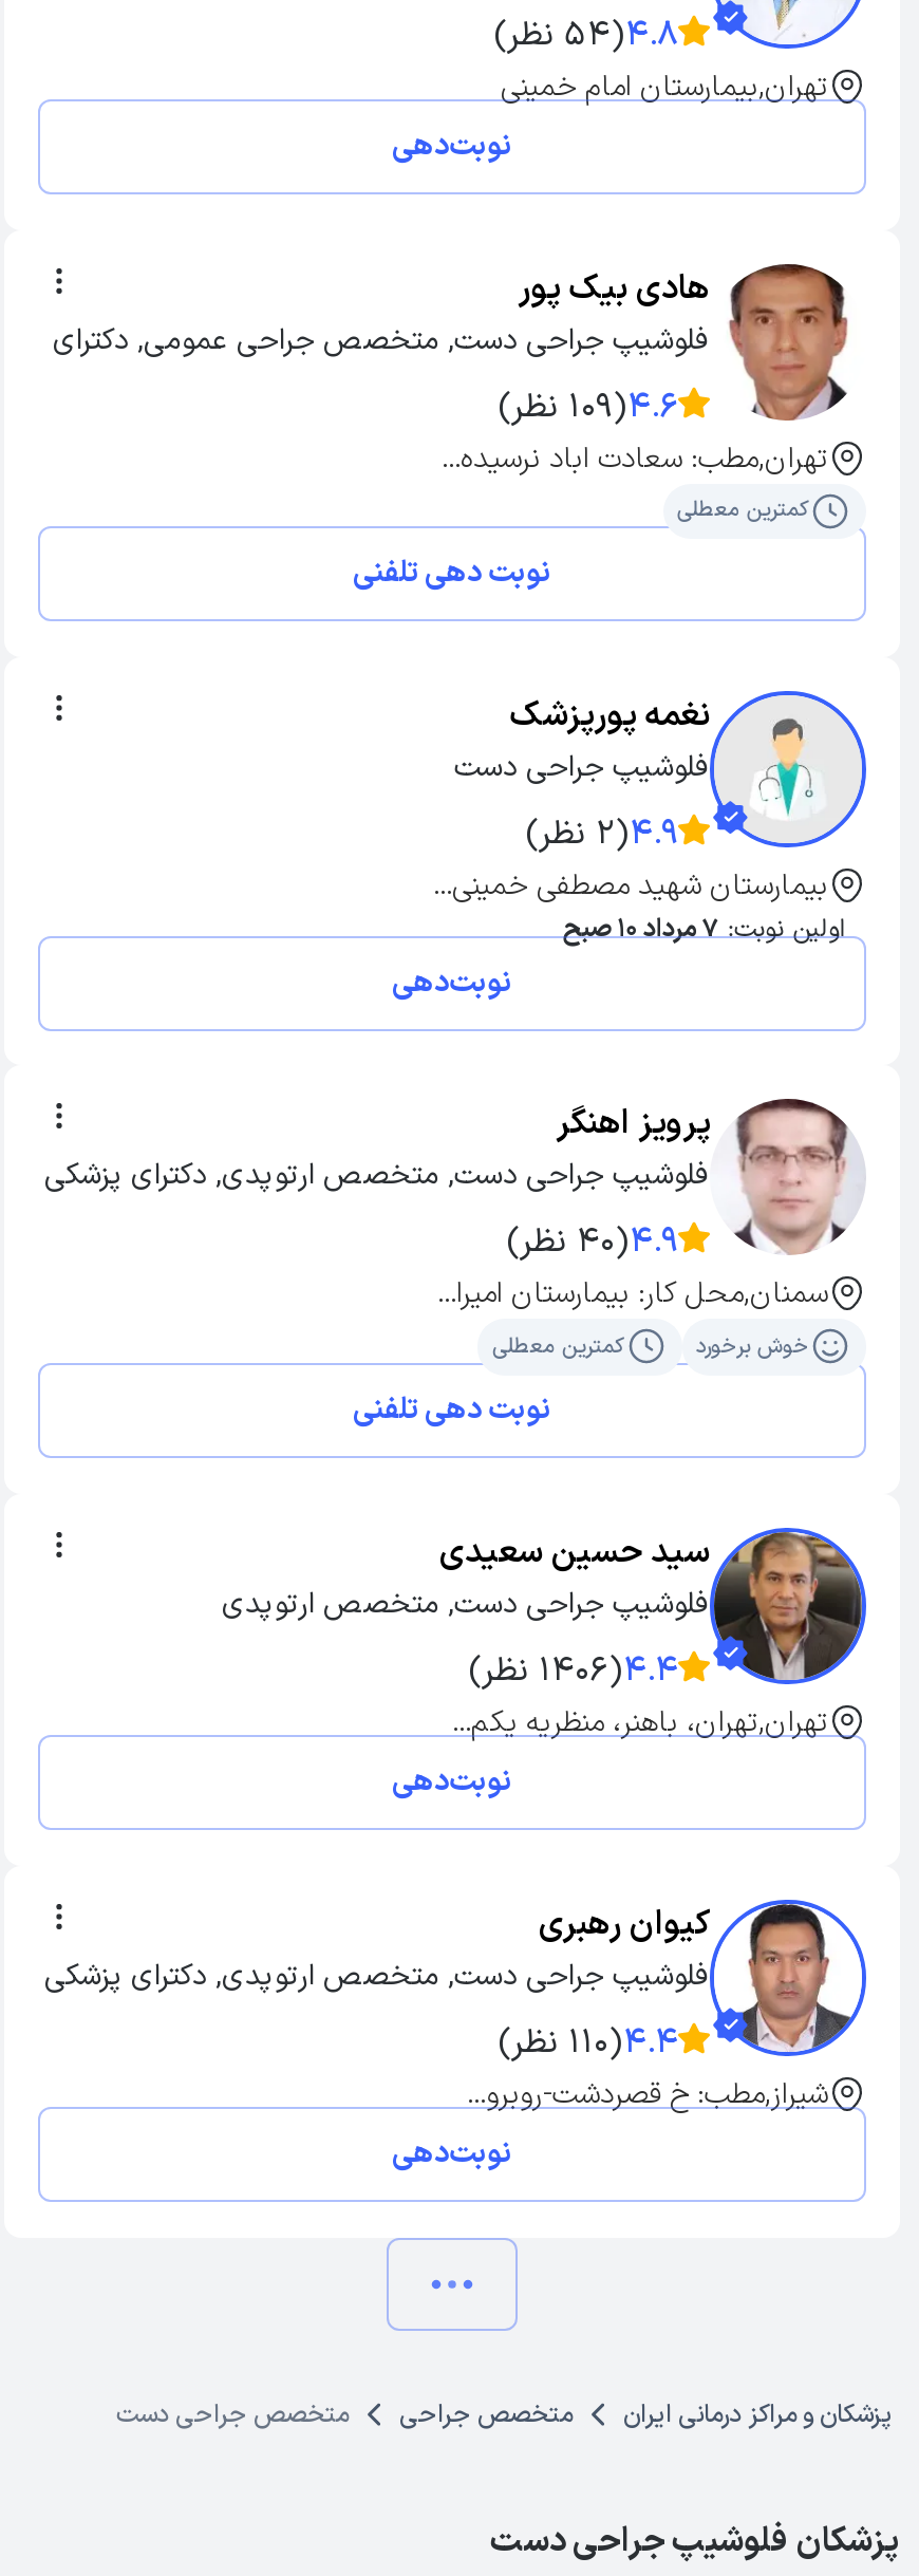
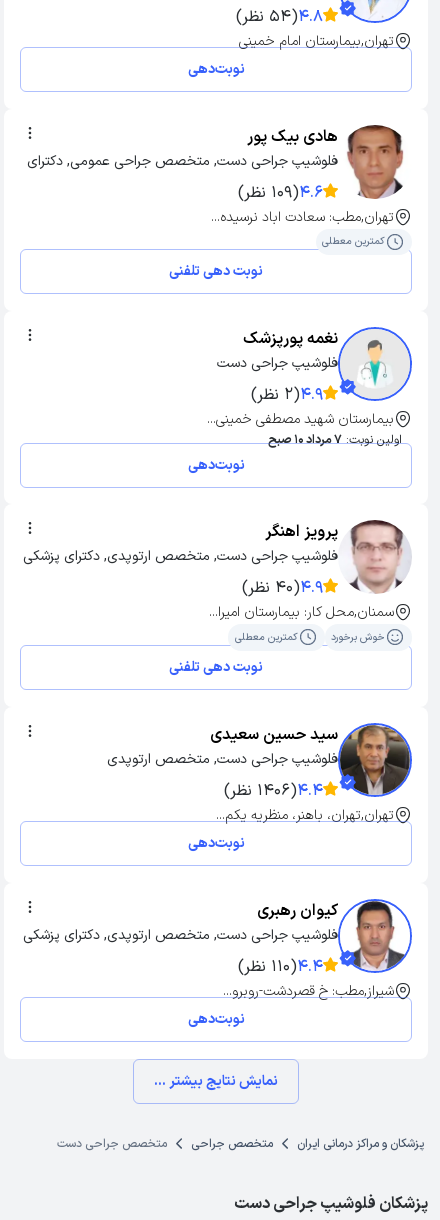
none -> [154,1070,278,1091] نمایش نتایج بیشتر ...

